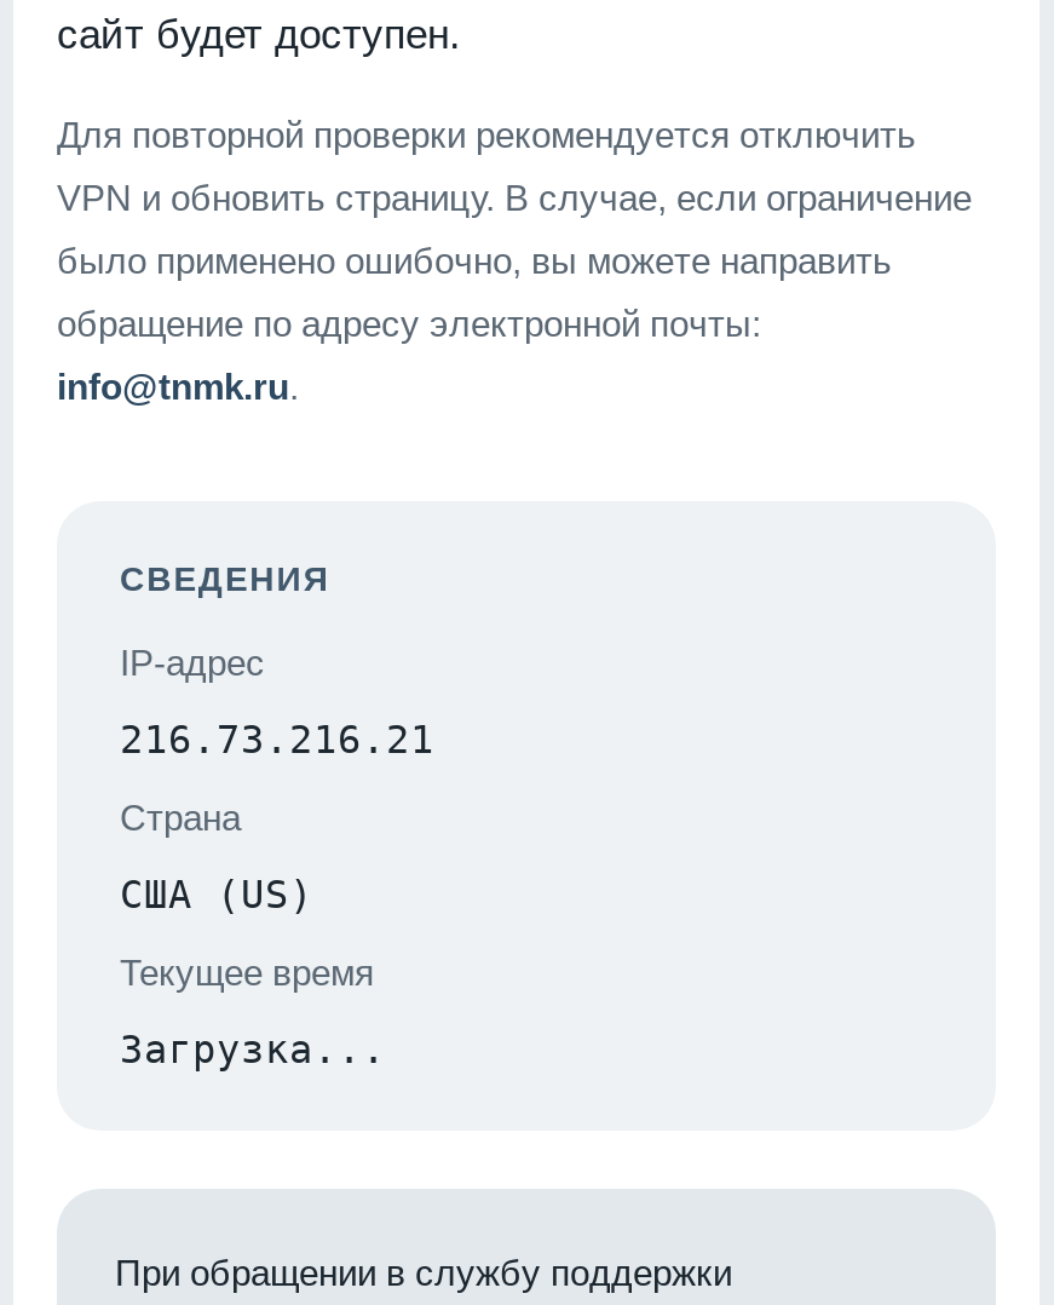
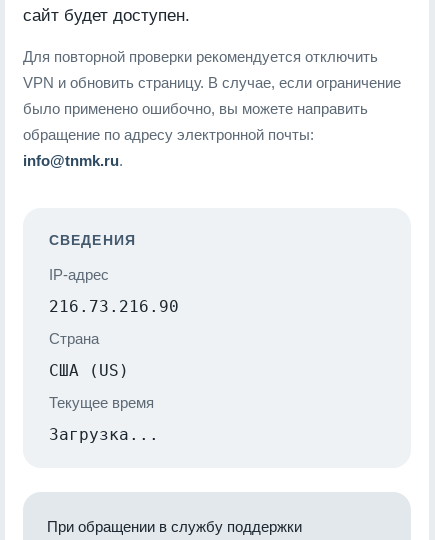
[120,715,434,761] 216.73.216.21 -> [49,296,179,315] 216.73.216.90

